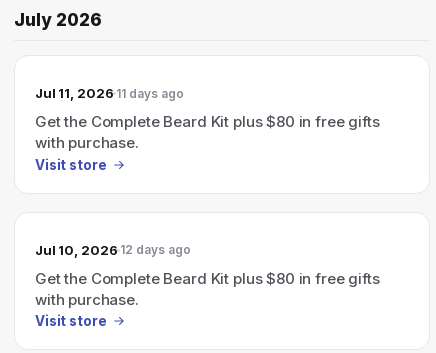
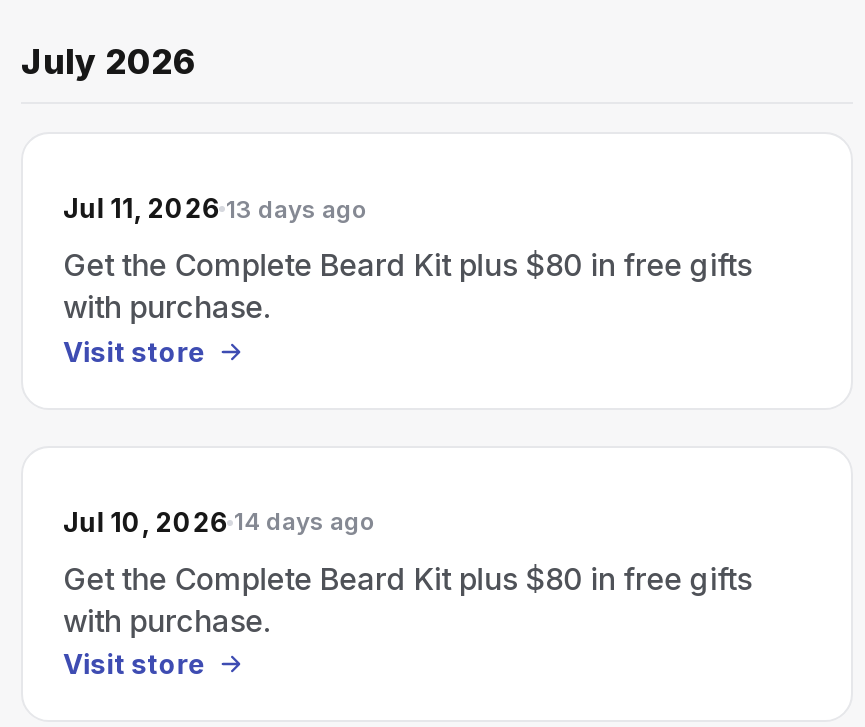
[35,85,184,101] Jul 11, 2026 11 days ago -> [63,192,368,224] Jul 11, 2026 13 days ago
[35,241,191,257] Jul 10, 2026 12 days ago -> [63,505,376,537] Jul 10, 2026 14 days ago

